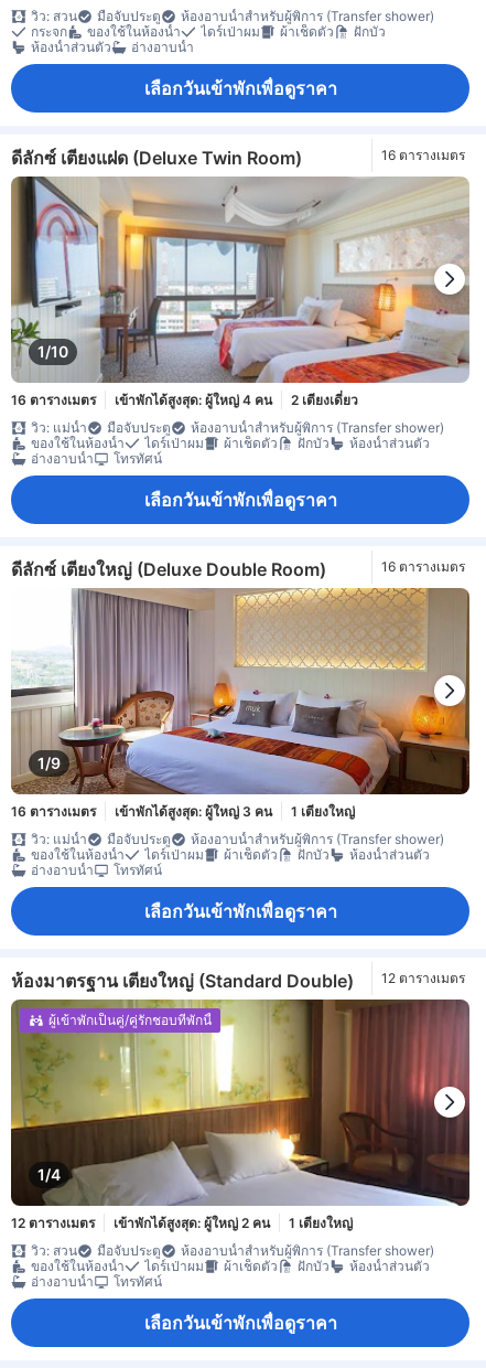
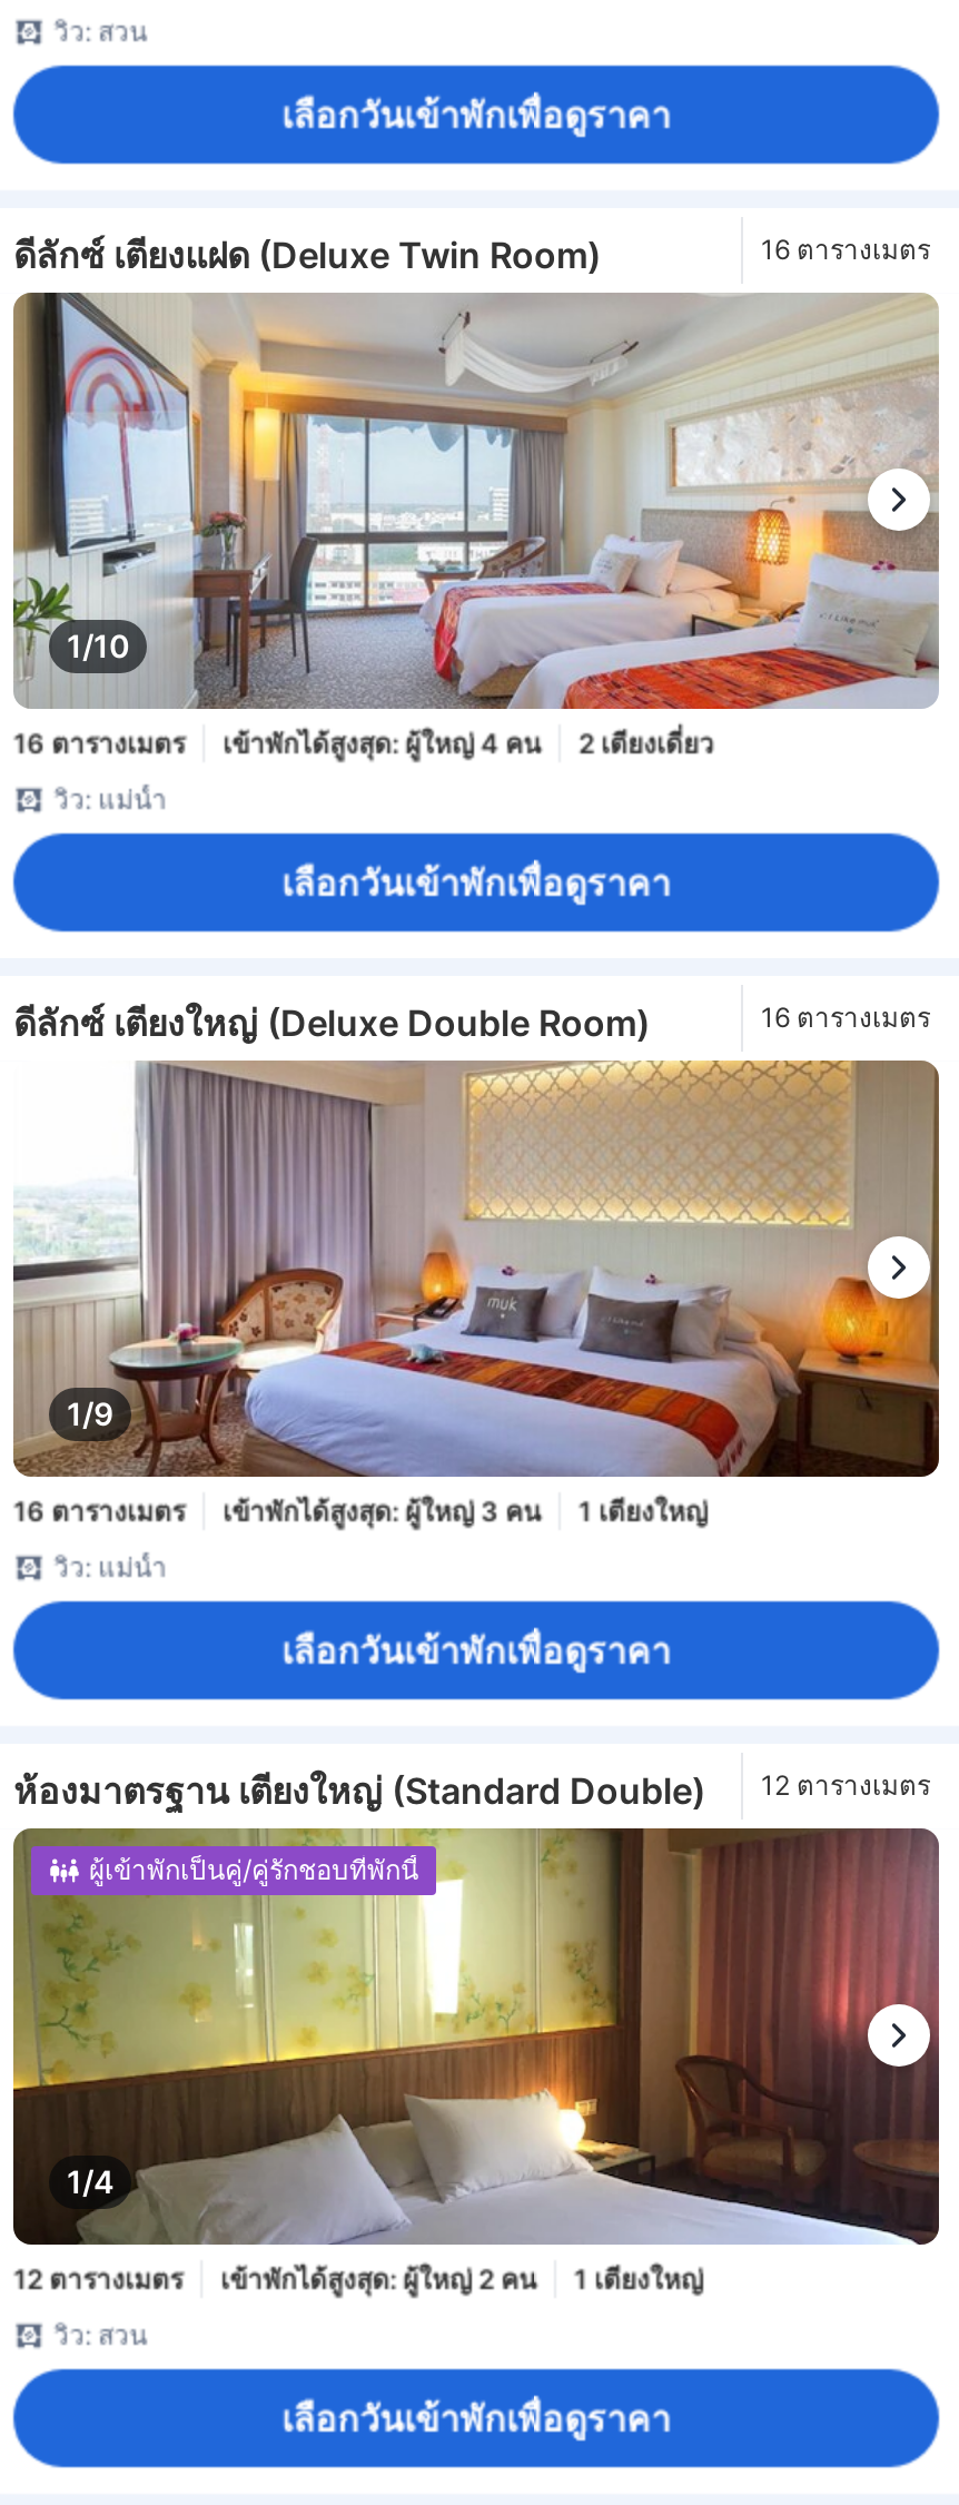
[31,8,434,55] มือจับประตู | ห้องอาบน้ำสำหรับผู้พิการ (Transfer shower) | กระจก | ของใช้ในห้องน้ำ | ไดร์เป่าผม | ผ้าเช็ดตัว | ฝักบัว | ห้องน้ำส่วนตัว | อ่างอาบน้ำ -> none
[31,419,444,467] มือจับประตู | ห้องอาบน้ำสำหรับผู้พิการ (Transfer shower) | ของใช้ในห้องน้ำ | ไดร์เป่าผม | ผ้าเช็ดตัว | ฝักบัว | ห้องน้ำส่วนตัว | อ่างอาบน้ำ | โทรทัศน์ -> none
[31,831,444,878] มือจับประตู | ห้องอาบน้ำสำหรับผู้พิการ (Transfer shower) | ของใช้ในห้องน้ำ | ไดร์เป่าผม | ผ้าเช็ดตัว | ฝักบัว | ห้องน้ำส่วนตัว | อ่างอาบน้ำ | โทรทัศน์ -> none
[31,1242,434,1290] มือจับประตู | ห้องอาบน้ำสำหรับผู้พิการ (Transfer shower) | ของใช้ในห้องน้ำ | ไดร์เป่าผม | ผ้าเช็ดตัว | ฝักบัว | ห้องน้ำส่วนตัว | อ่างอาบน้ำ | โทรทัศน์ -> none

